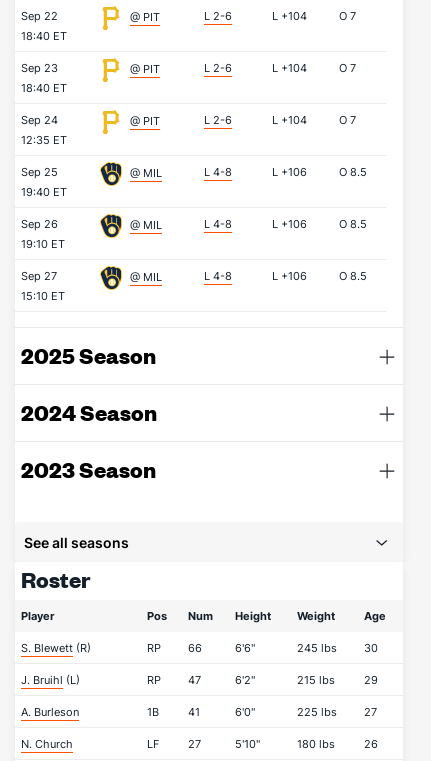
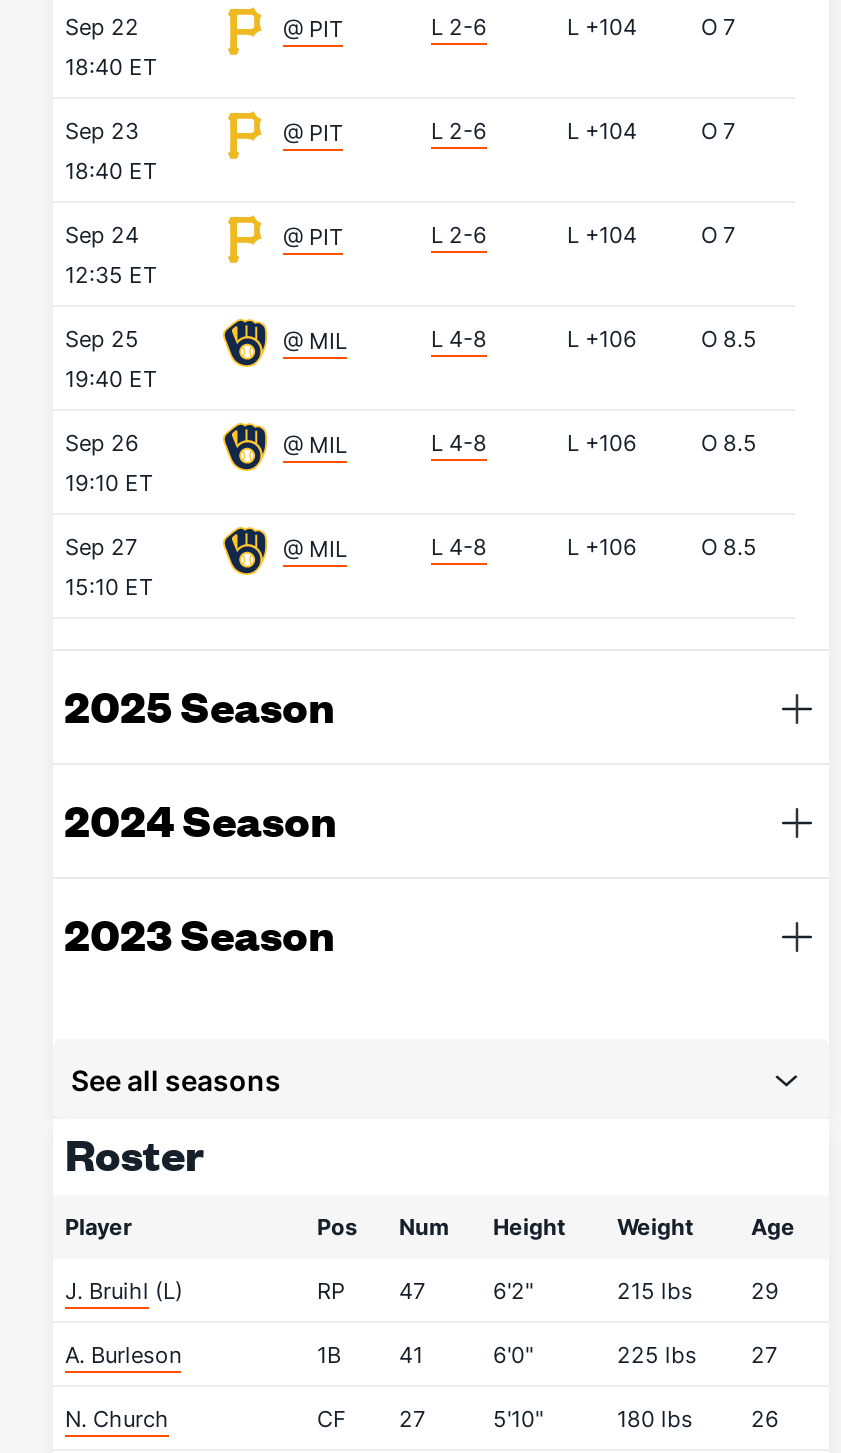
[21,641,378,655] S. Blewett (R) | RP | 66 | 6'6" | 245 lbs | 30 -> none
[147,737,159,751] LF -> [317,1405,345,1433] CF

